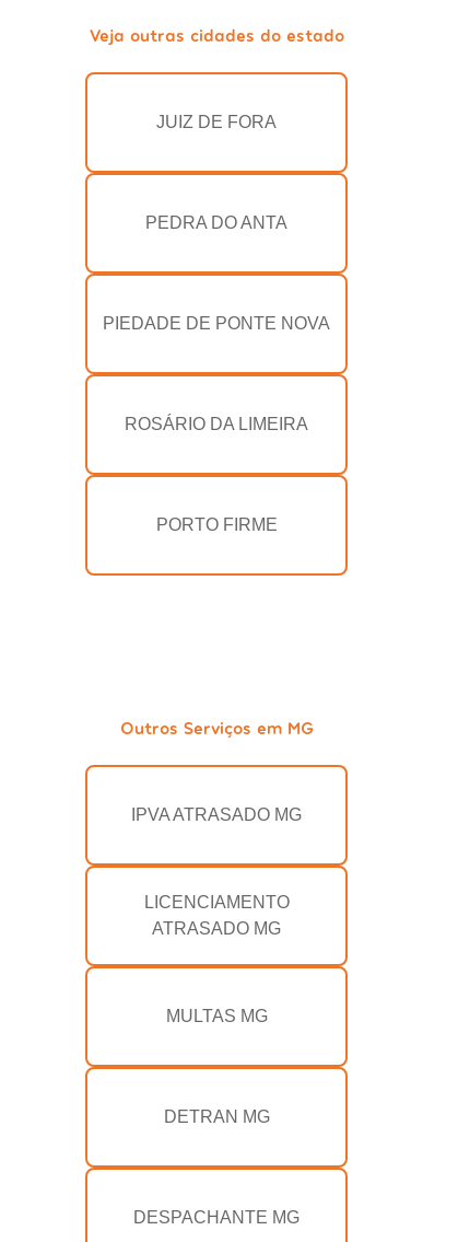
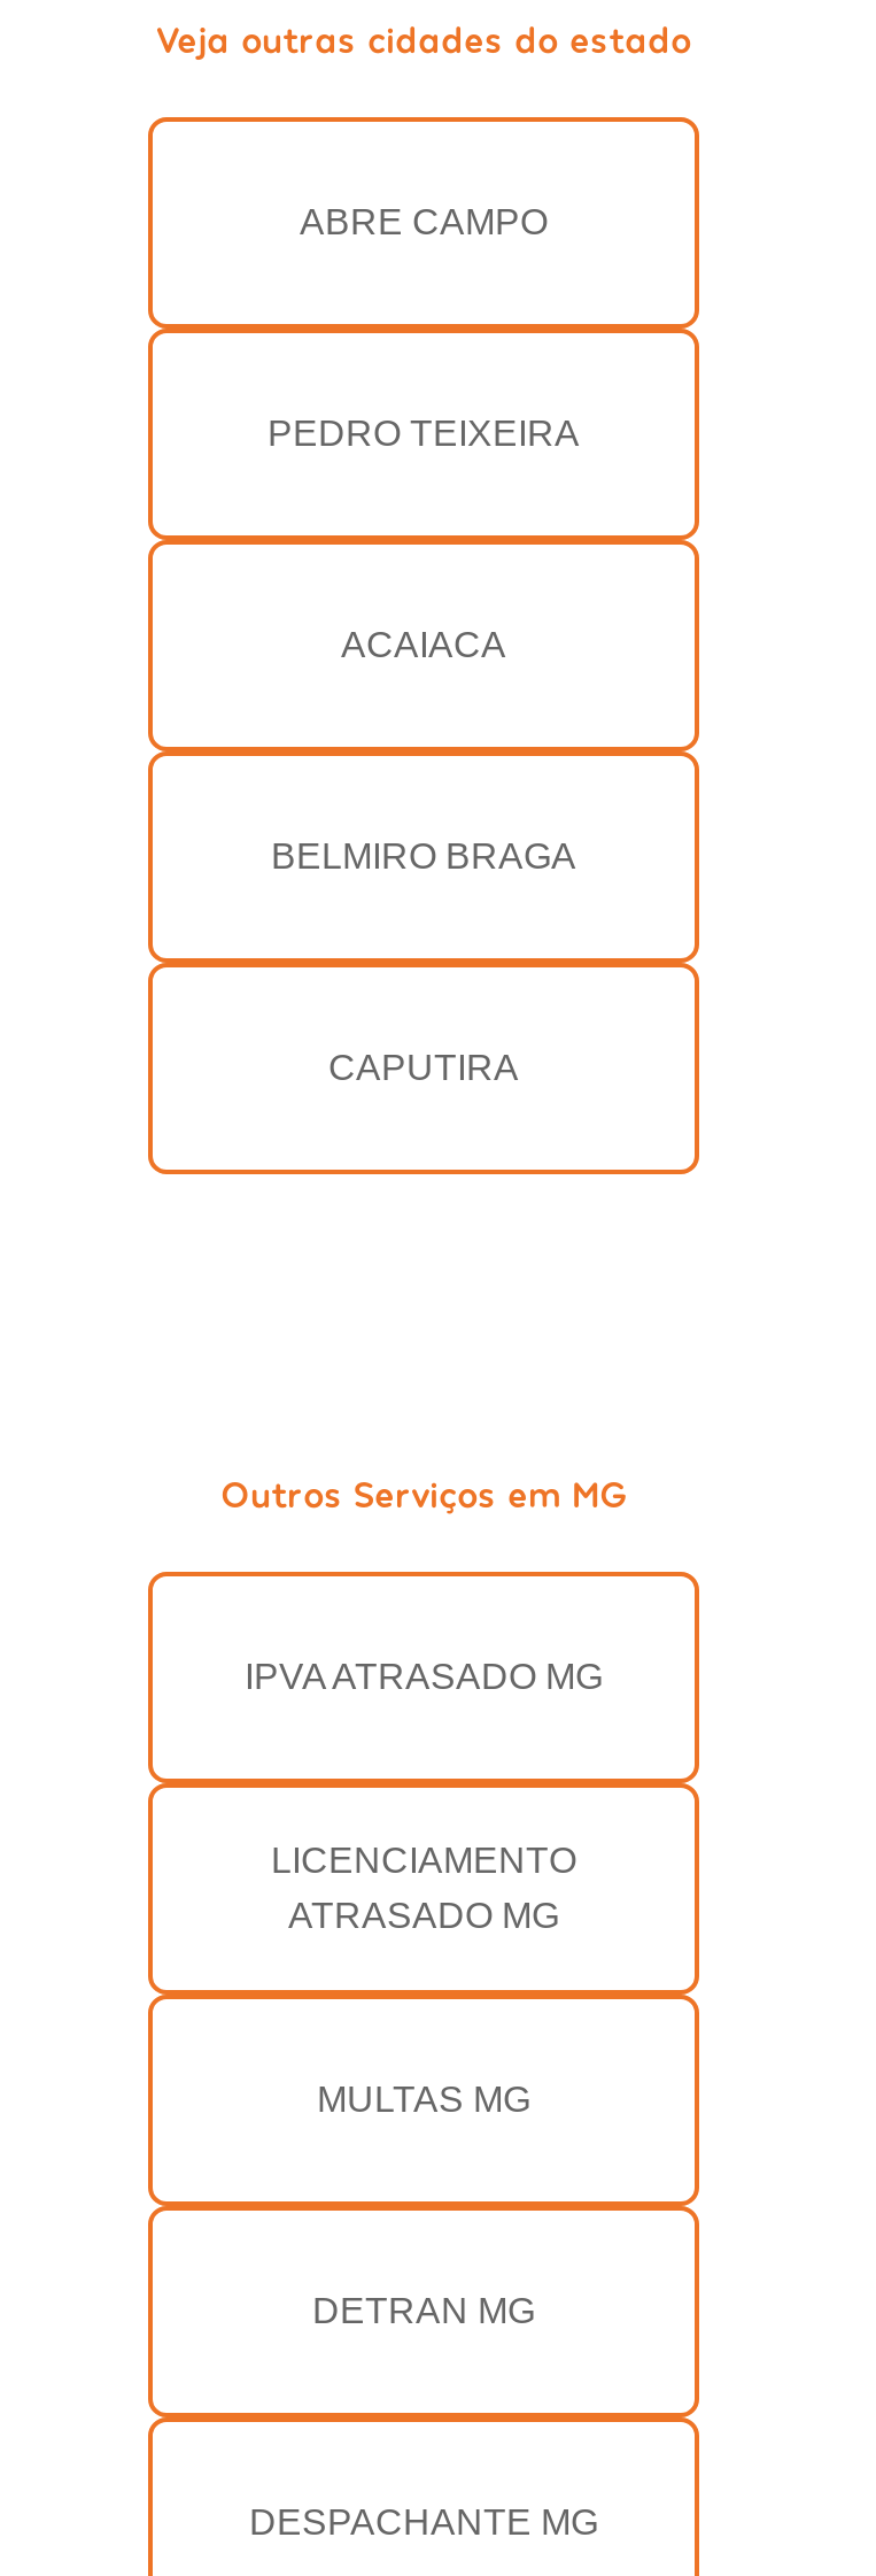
[156,113,277,132] JUIZ DE FORA -> [300,203,548,242] ABRE CAMPO
[145,214,287,232] PEDRA DO ANTA -> [268,414,580,453] PEDRO TEIXEIRA
[103,314,330,333] PIEDADE DE PONTE NOVA -> [341,626,506,665] ACAIACA
[125,415,308,434] ROSÁRIO DA LIMEIRA -> [271,837,576,876] BELMIRO BRAGA
[156,516,277,534] PORTO FIRME -> [328,1048,519,1087] CAPUTIRA

